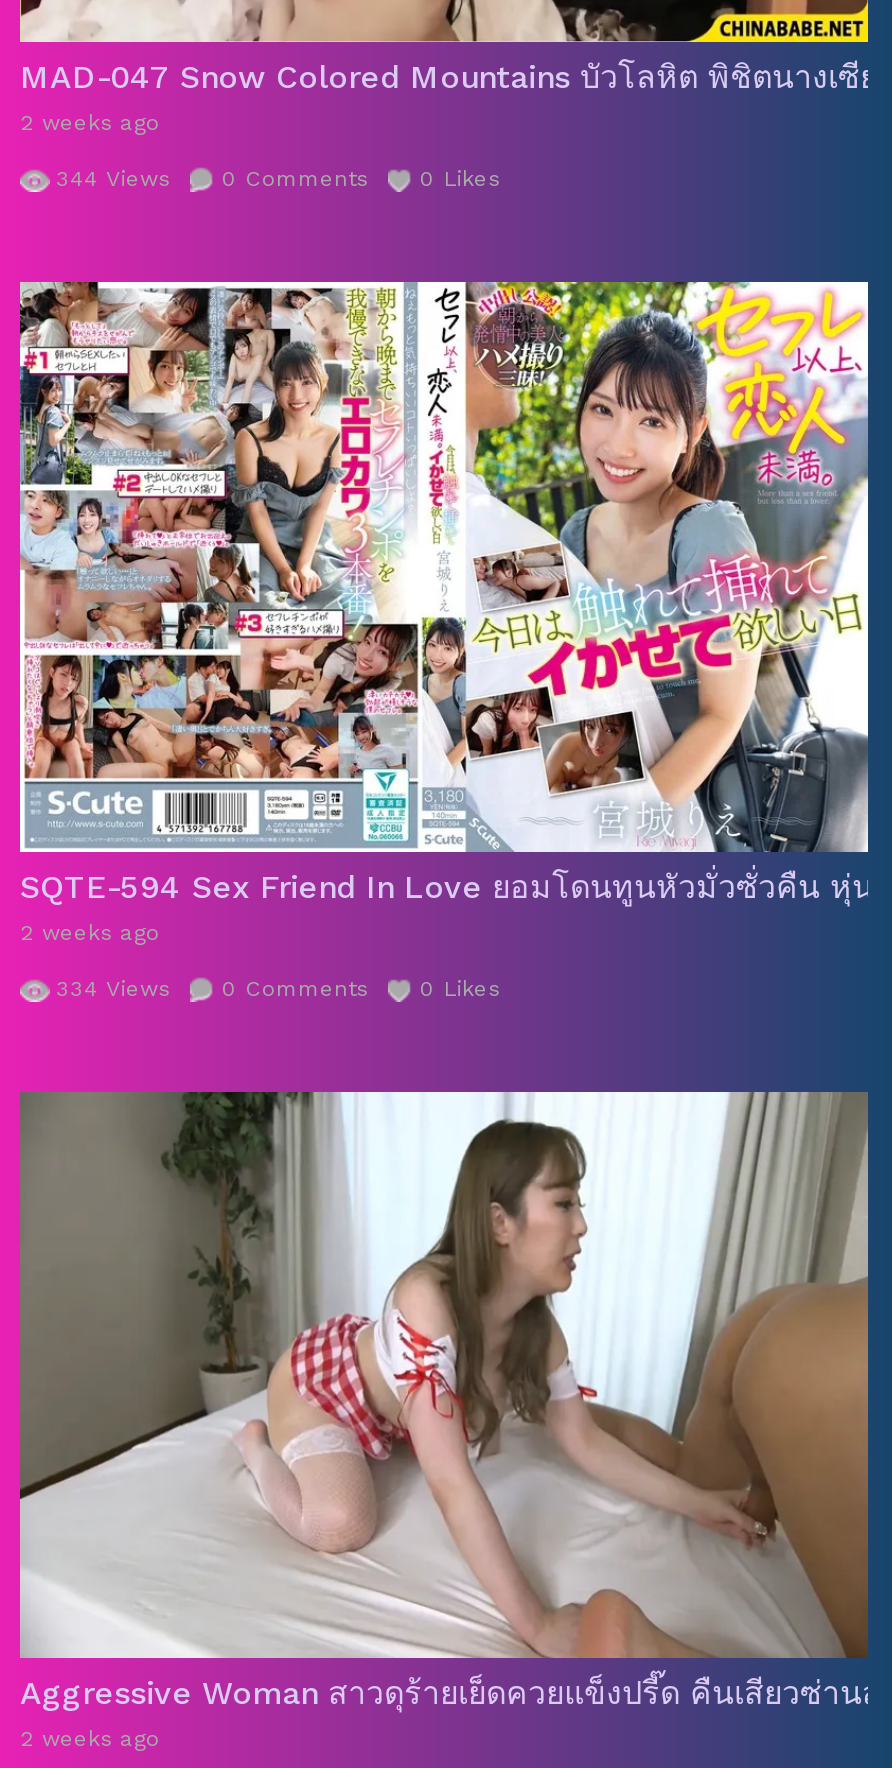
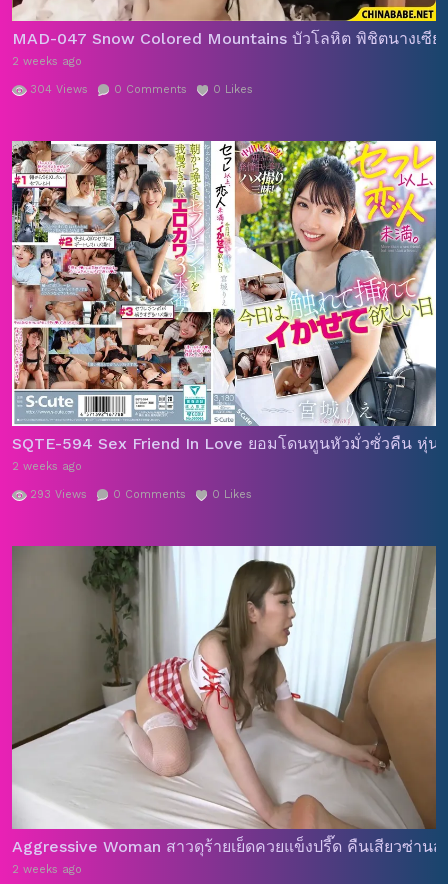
[56,166,500,192] 344 Views 0 Comments 0 Likes -> [30,83,253,96] 304 Views 0 Comments 0 Likes
[56,975,500,1001] 334 Views 0 Comments 0 Likes -> [30,488,252,501] 293 Views 0 Comments 0 Likes

